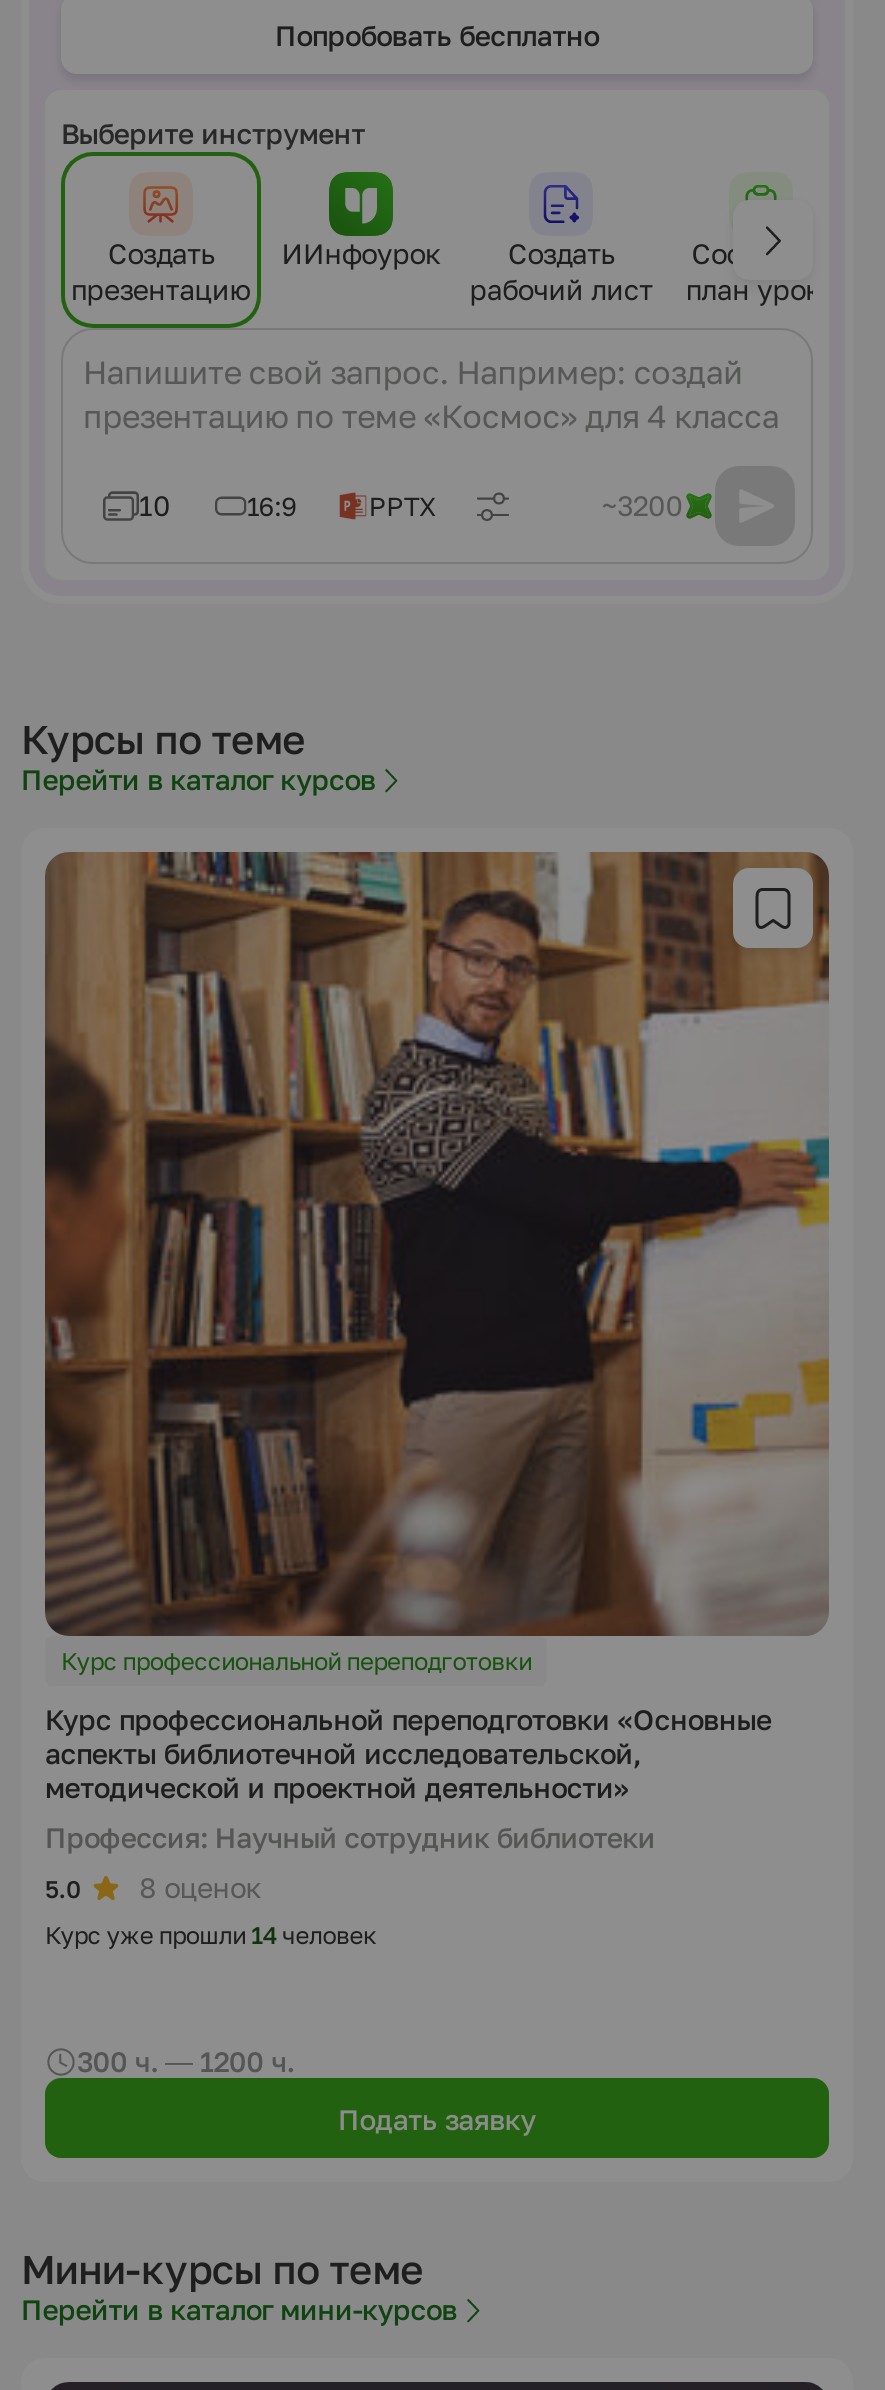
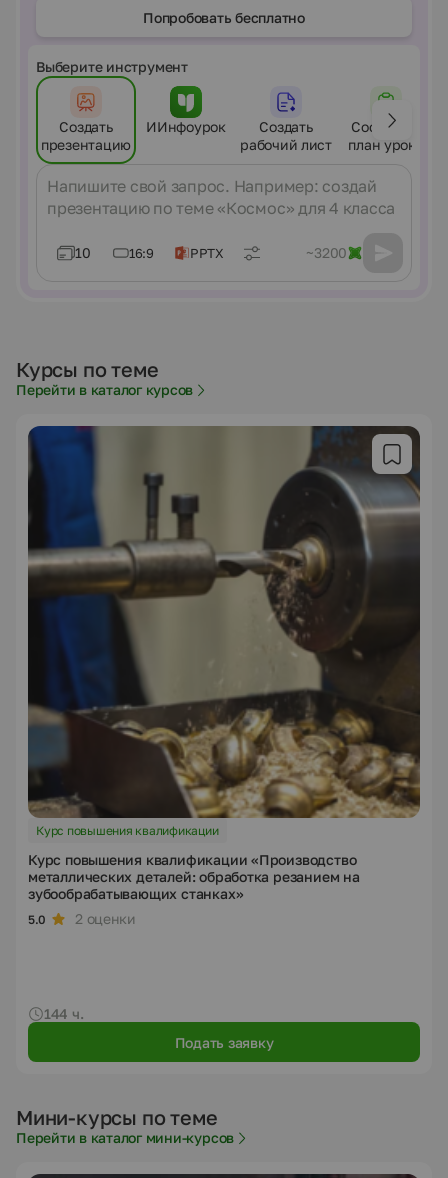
[43,850,831,1854] [image] | Курс профессиональной переподготовки | Курс профессиональной переподготовки «Основные | аспекты библиотечной исследовательской, | методической и проектной деятельности» | Профессия: Научный сотрудник библиотеки -> [27,425,421,902] [image] | Курс повышения квалификации | Курс повышения квалификации «Производство | металлических деталей: обработка резанием на | зубообрабатывающих станках»
[45,1870,377,1950] 8 оценок | Курс уже прошли 14 человек -> [75,910,136,927] 2 оценки
[77,2044,294,2078] 300 ч. — 1200 ч. -> [44,1005,83,1022] 144 ч.

